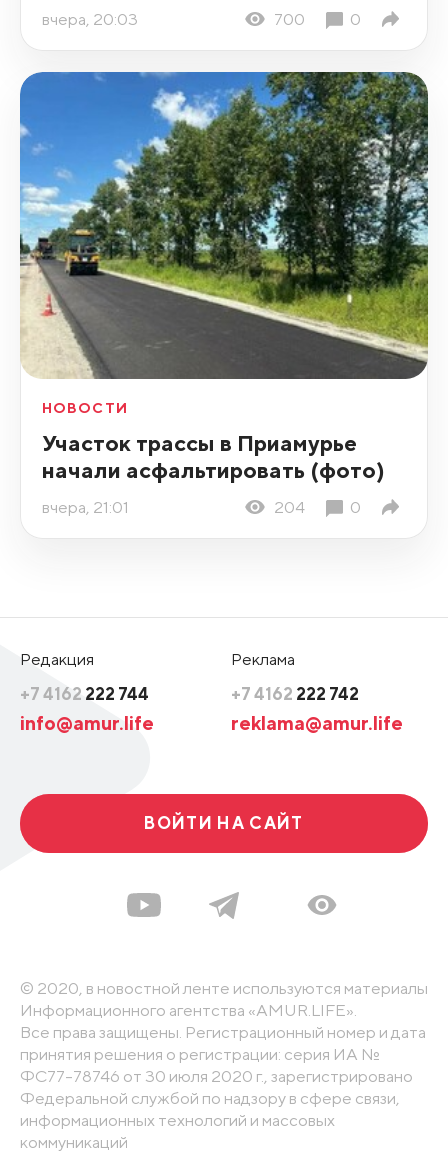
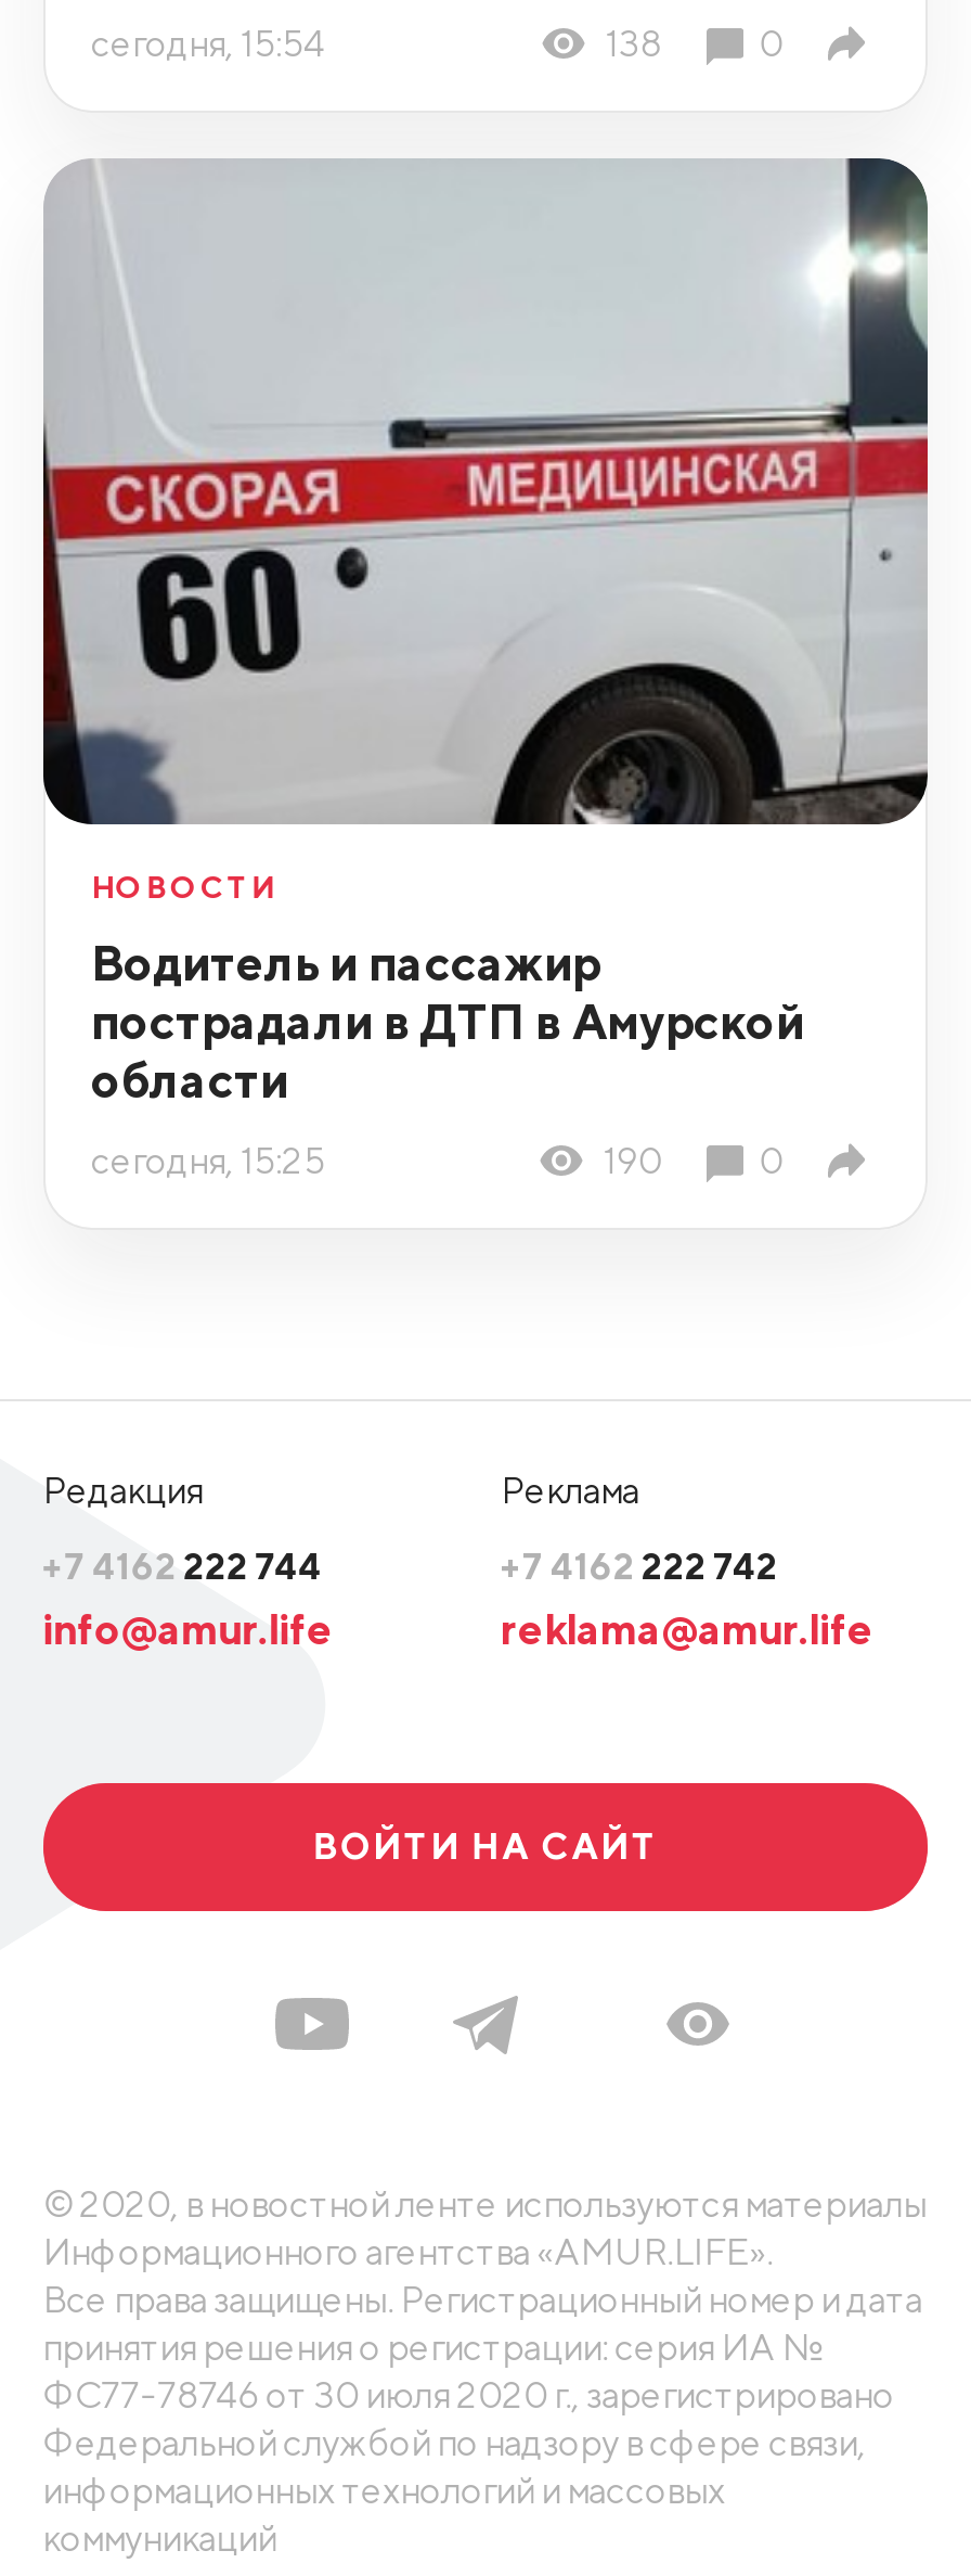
[42,9,305,29] вчера, 20:03 | 700 -> [91,21,662,65] сегодня, 15:54 | 138
[19,71,429,380] [image] -> [41,158,930,826] [image]
[42,429,385,483] Участок трассы в Приамурье | начали асфальтировать (фото) -> [91,933,804,1109] Водитель и пассажир | пострадали в ДТП в Амурской | области
[42,497,305,517] вчера, 21:01 | 204 -> [91,1139,662,1182] сегодня, 15:25 | 190

